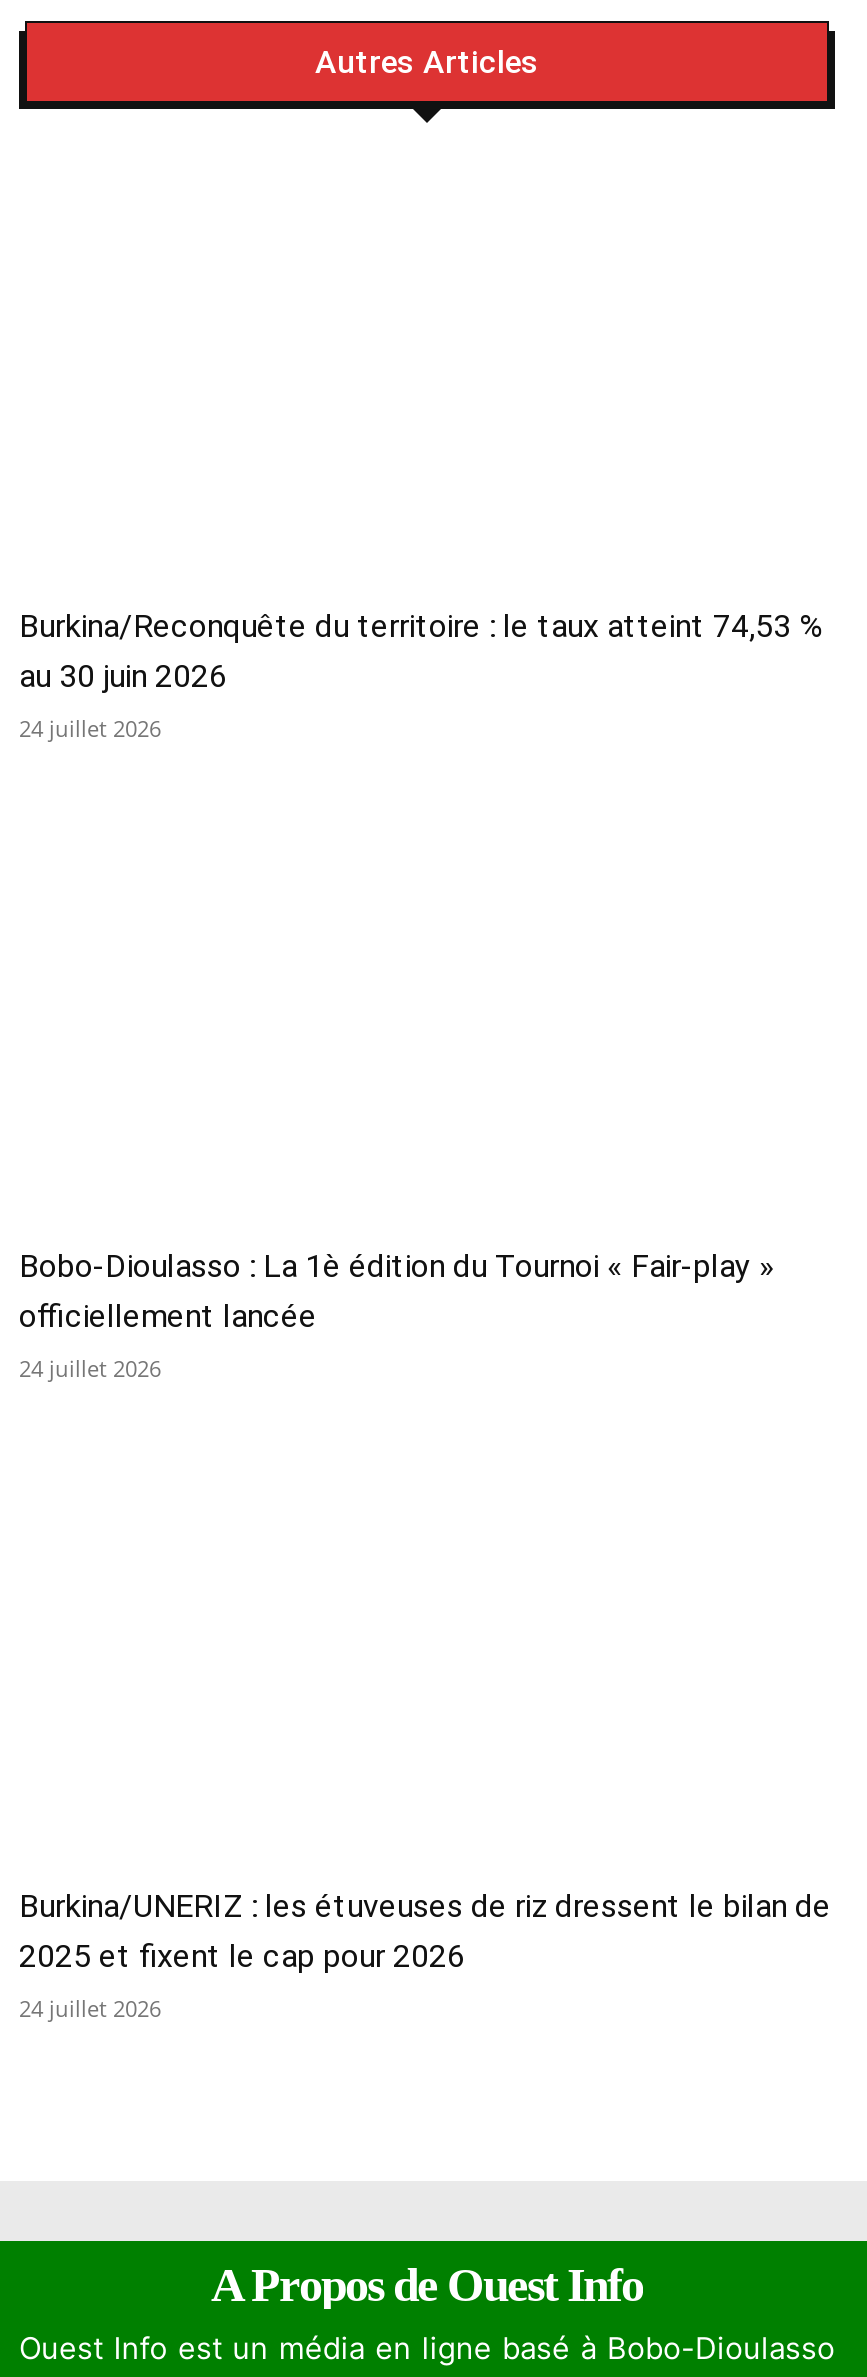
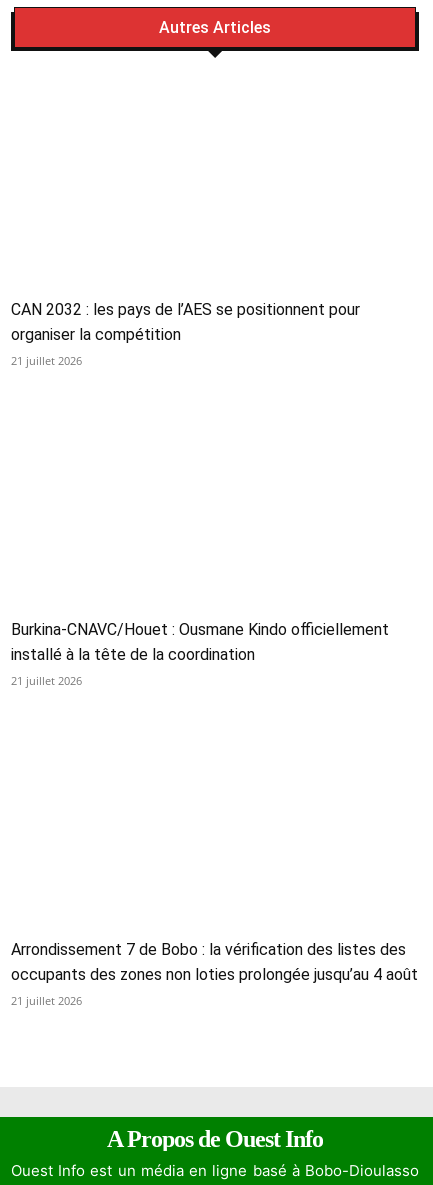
[19,607,823,695] Burkina/Reconquête du territoire : le taux atteint 74,53 % | au 30 juin 2026 -> [11,300,360,344] CAN 2032 : les pays de l’AES se positionnent pour | organiser la compétition
[19,713,161,743] 24 juillet 2026 -> [11,353,82,368] 21 juillet 2026
[19,1247,775,1335] Bobo-Dioulasso : La 1è édition du Tournoi « Fair-play » | officiellement lancée -> [11,620,389,664] Burkina-CNAVC/Houet : Ousmane Kindo officiellement | installé à la tête de la coordination
[19,1353,161,1383] 24 juillet 2026 -> [11,673,82,688] 21 juillet 2026
[19,1887,831,1975] Burkina/UNERIZ : les étuveuses de riz dressent le bilan de | 2025 et fixent le cap pour 2026 -> [11,940,418,984] Arrondissement 7 de Bobo : la vérification des listes des | occupants des zones non loties prolongée jusqu’au 4 août
[19,1993,161,2023] 24 juillet 2026 -> [11,993,82,1008] 21 juillet 2026

